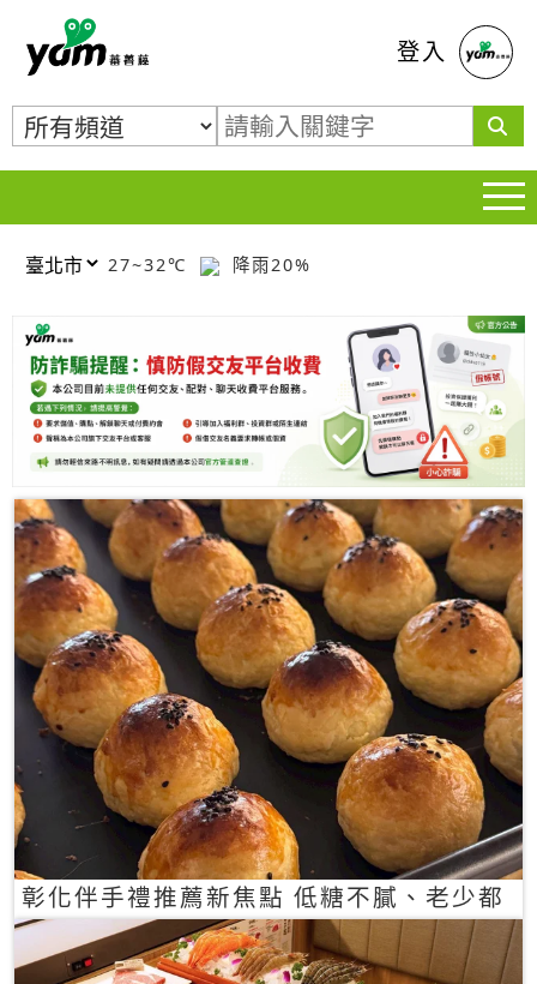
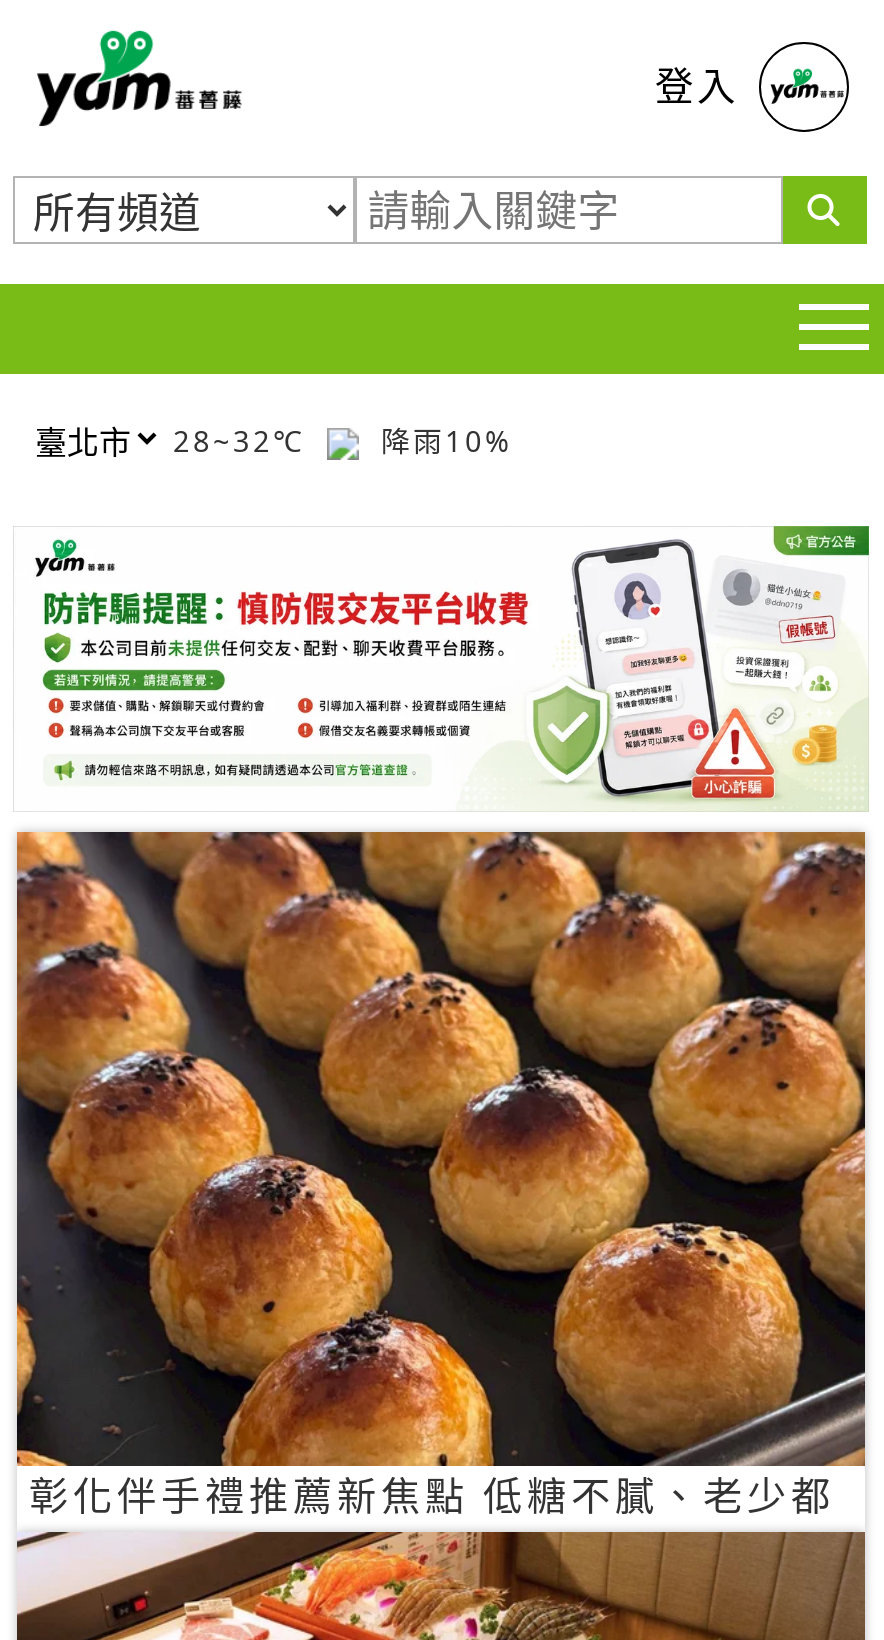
[108,253,194,275] 27~32℃ -> [173,421,317,459] 28~32℃
[225,253,312,275] 降雨20% -> [369,421,513,459] 降雨10%

